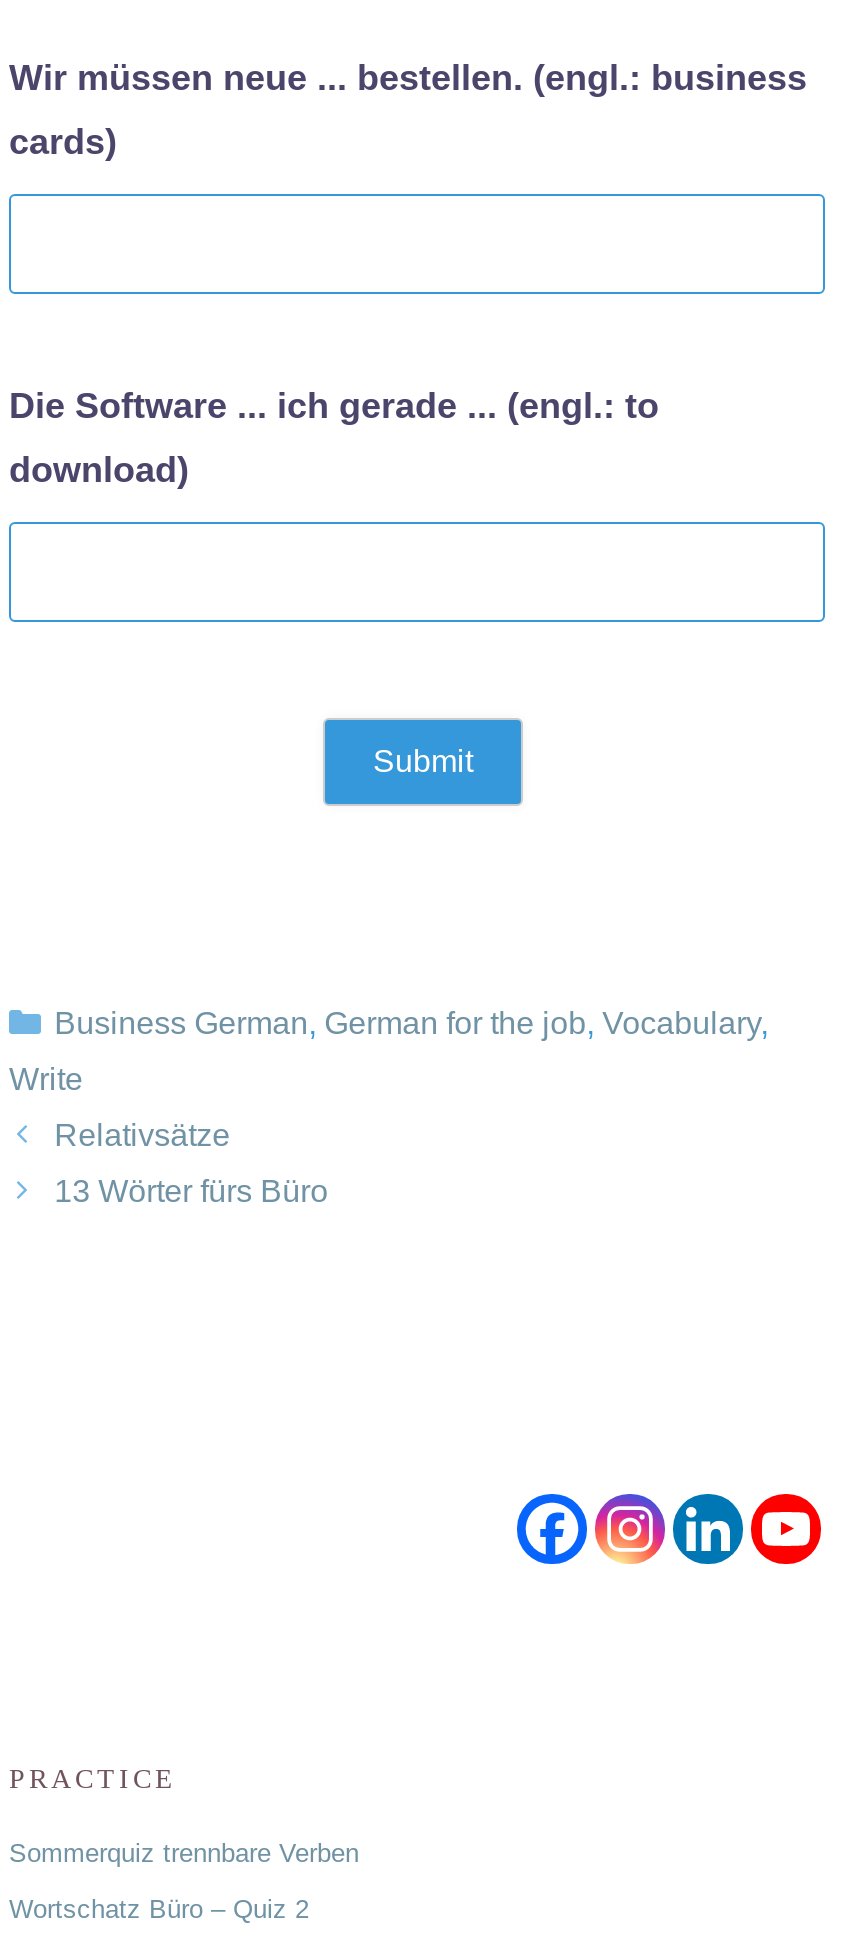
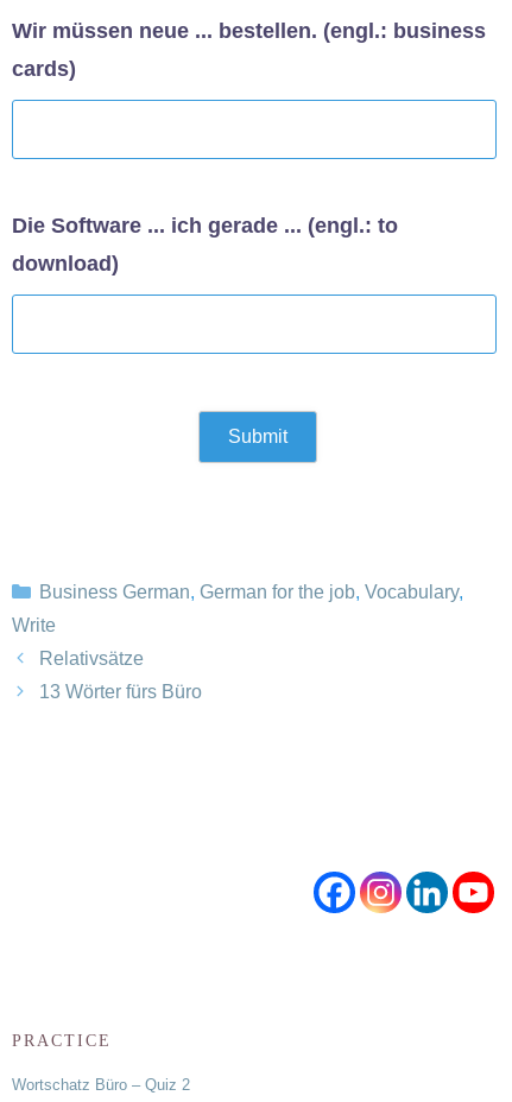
[9,1837,359,1867] Sommerquiz trennbare Verben -> none

